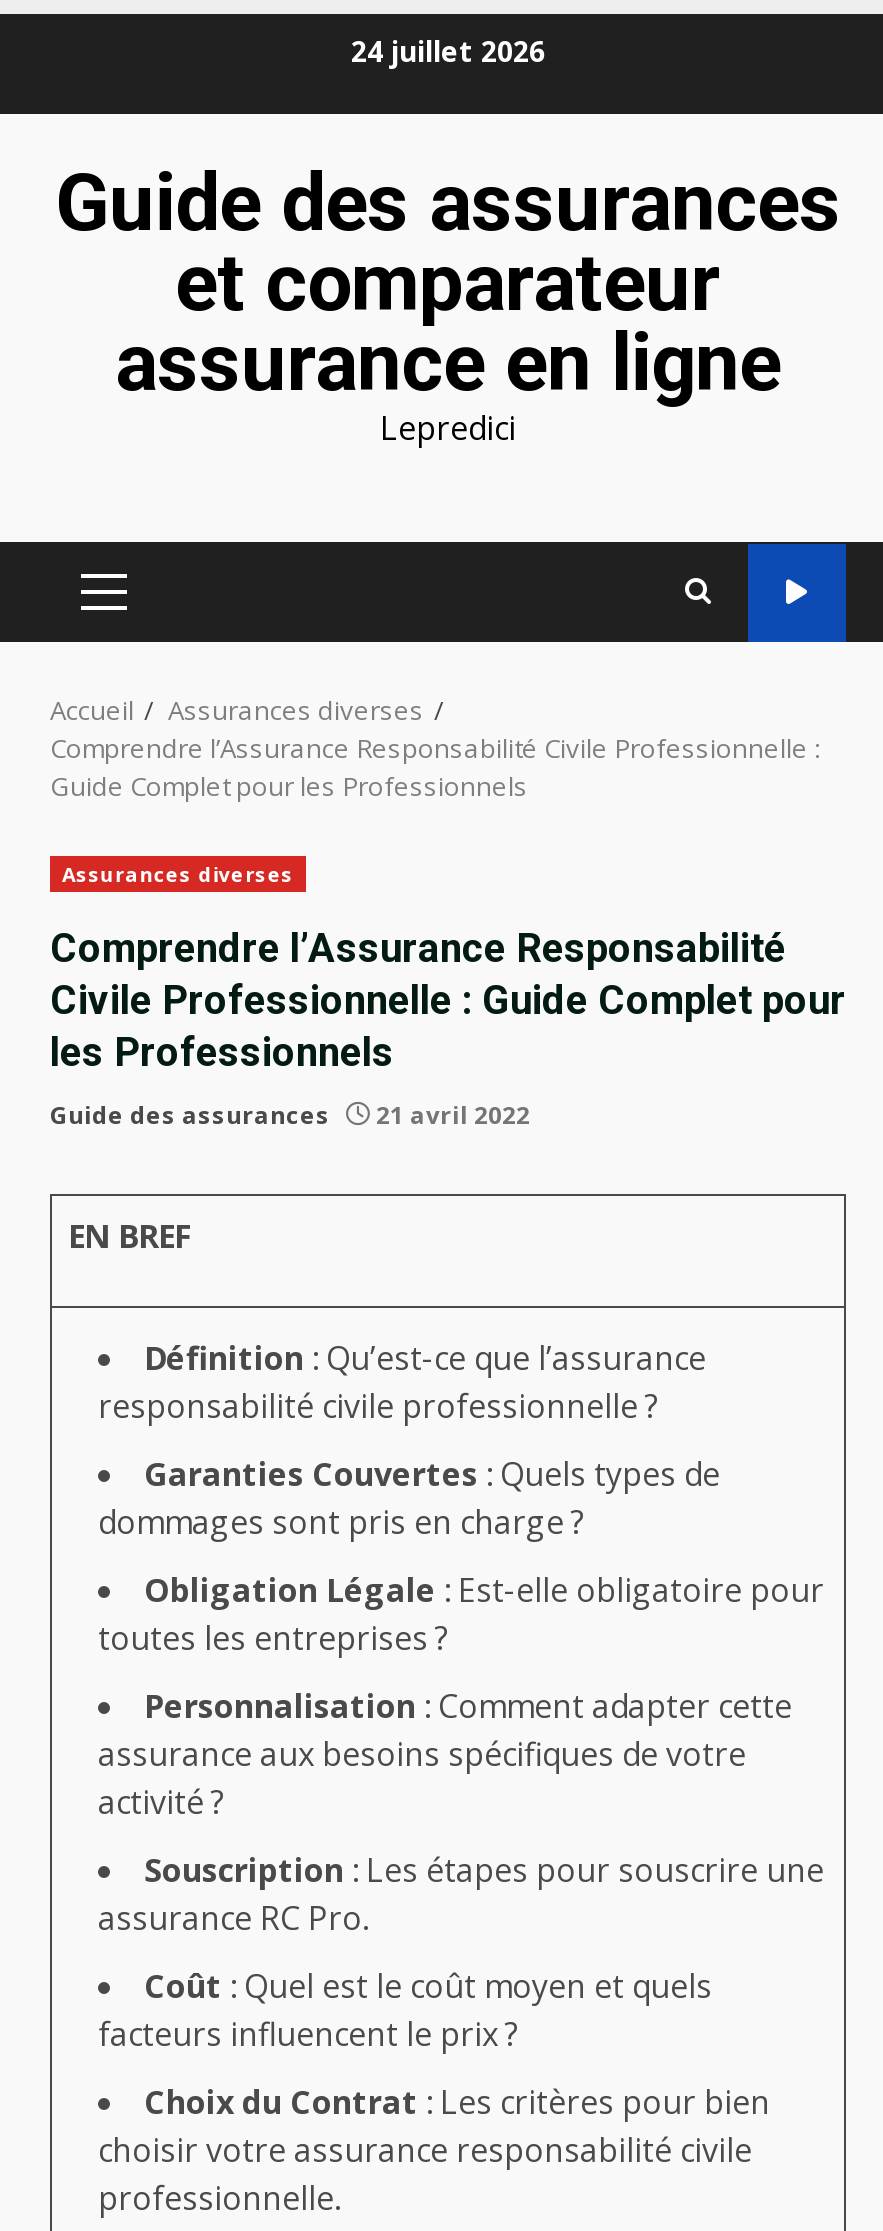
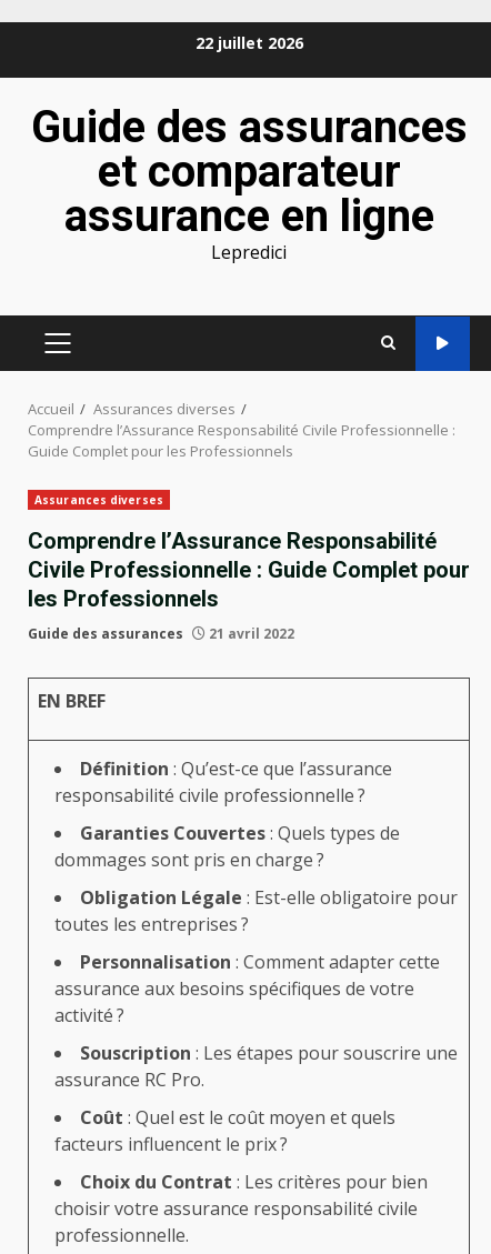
[351,31,545,69] 24 juillet 2026 -> [195,32,303,53] 22 juillet 2026

